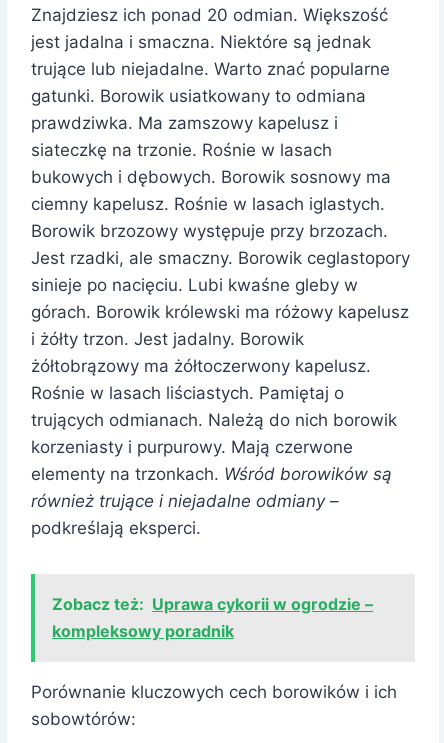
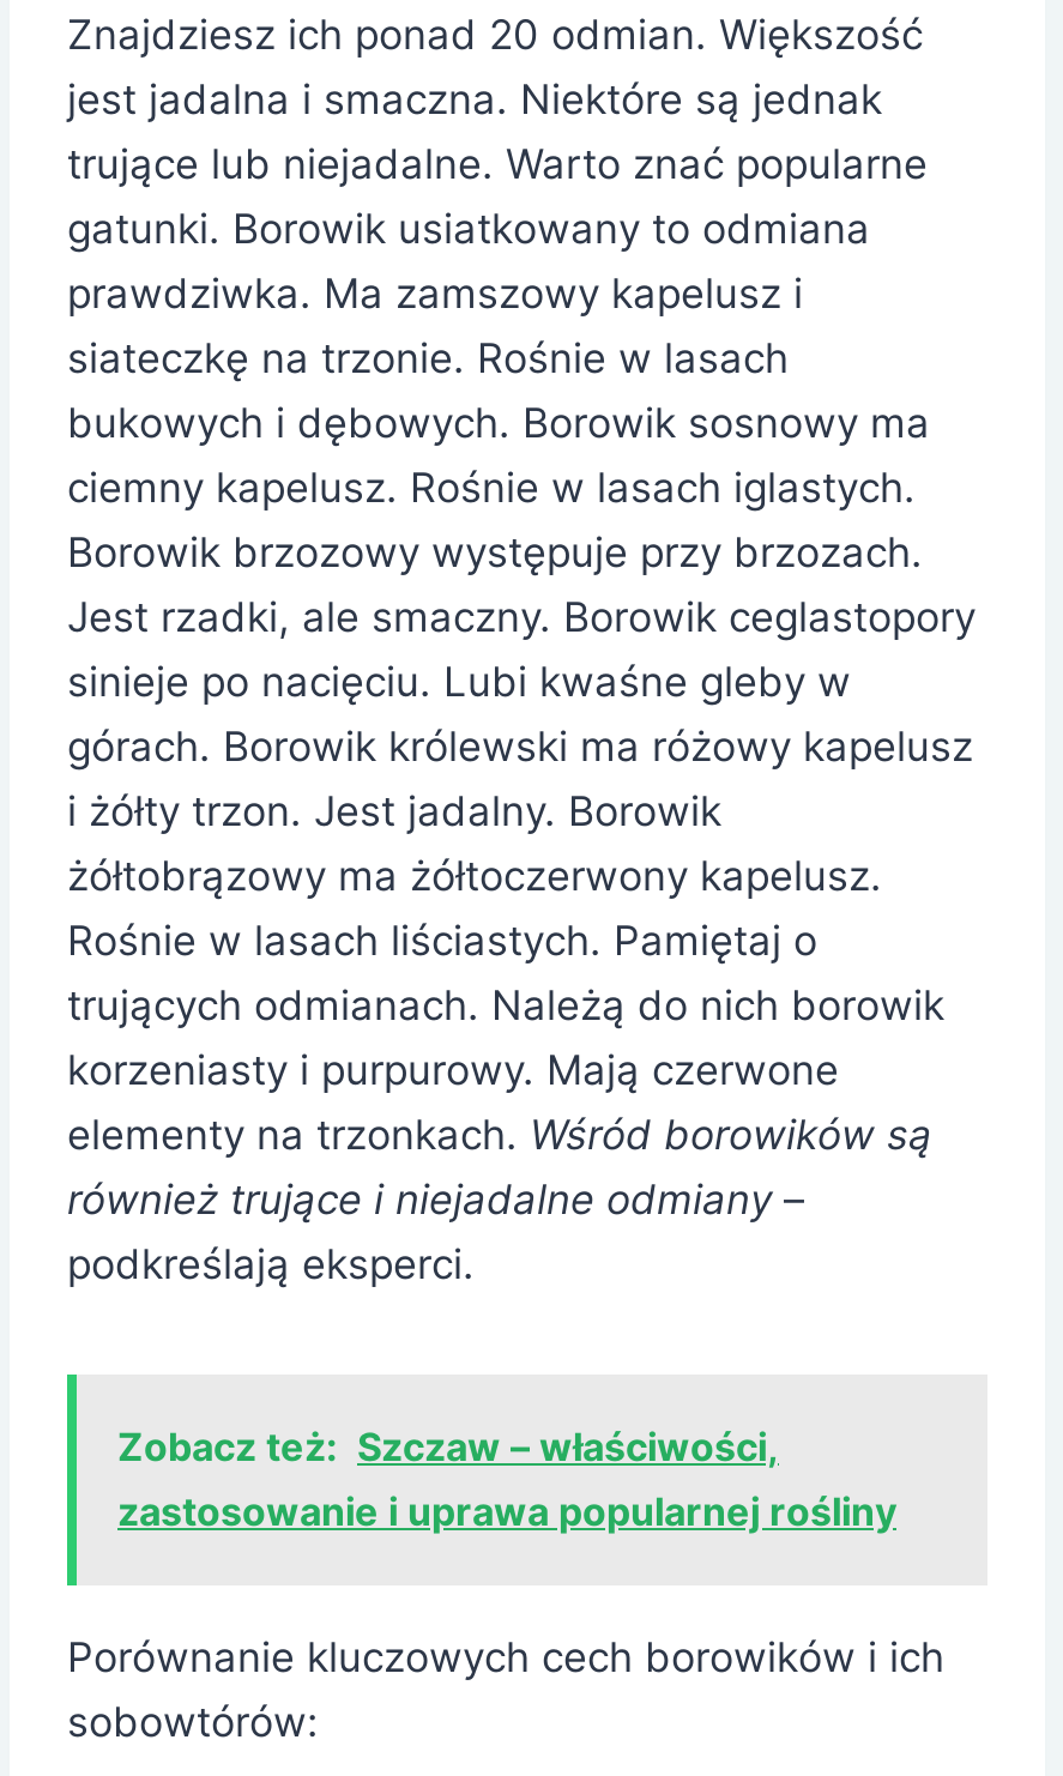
[52,594,373,641] Zobacz też: Uprawa cykorii w ogrodzie – | kompleksowy poradnik -> [117,1422,896,1535] Zobacz też: Szczaw – właściwości, | zastosowanie i uprawa popularnej rośliny

